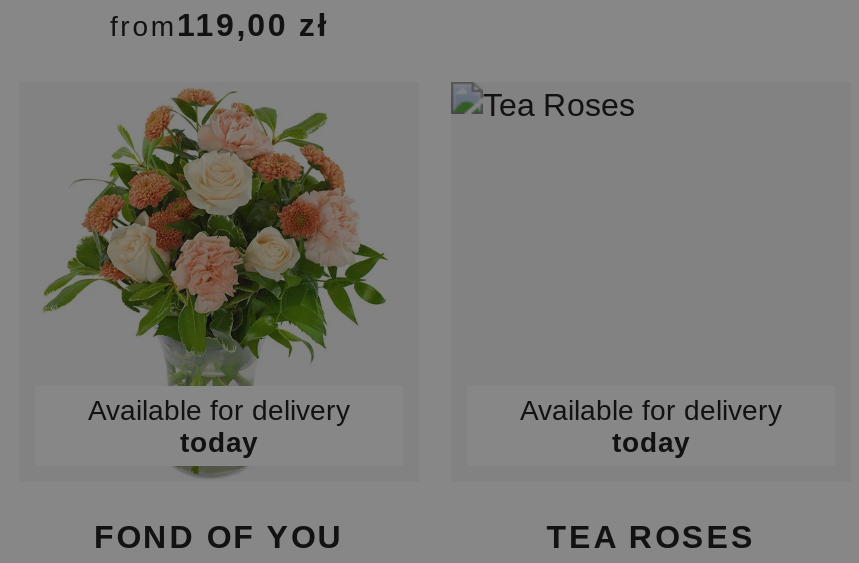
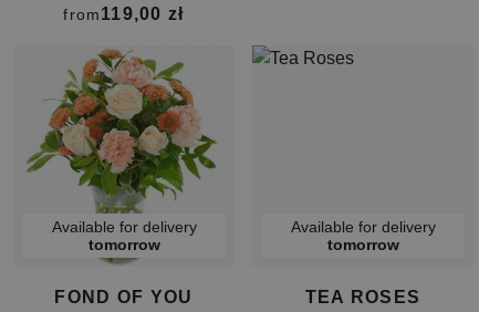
[180,426,258,458] today -> [88,236,160,253] tomorrow
[612,426,690,458] today -> [327,236,399,253] tomorrow

